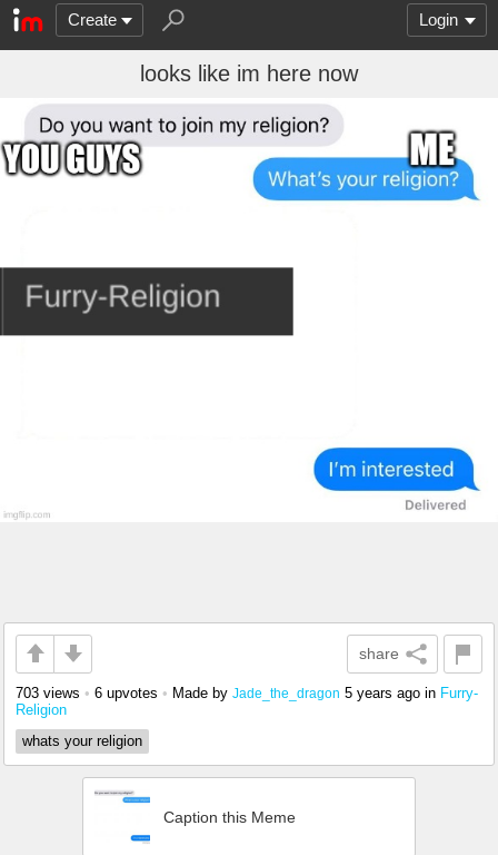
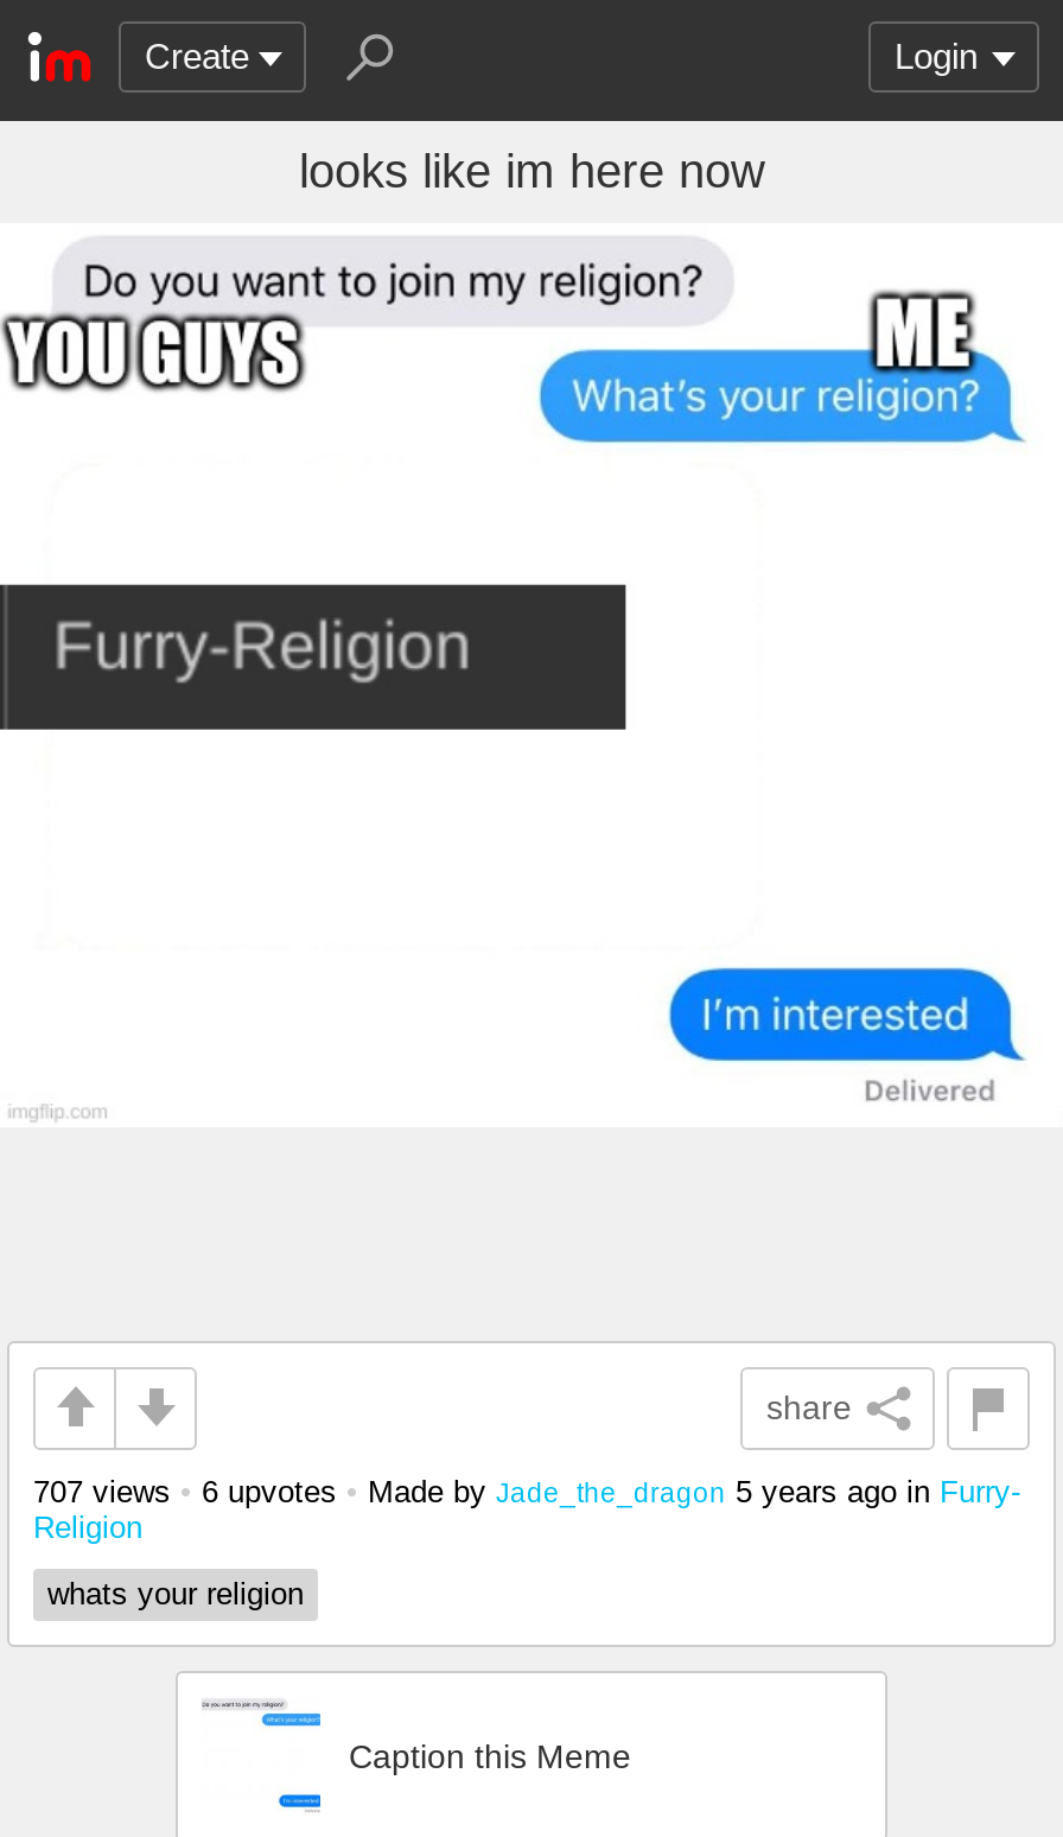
[16,685,478,701] 703 views • 6 upvotes • Made by Jade_the_dragon 5 years ago in Furry- -> [33,1474,1020,1509] 707 views • 6 upvotes • Made by Jade_the_dragon 5 years ago in Furry-

